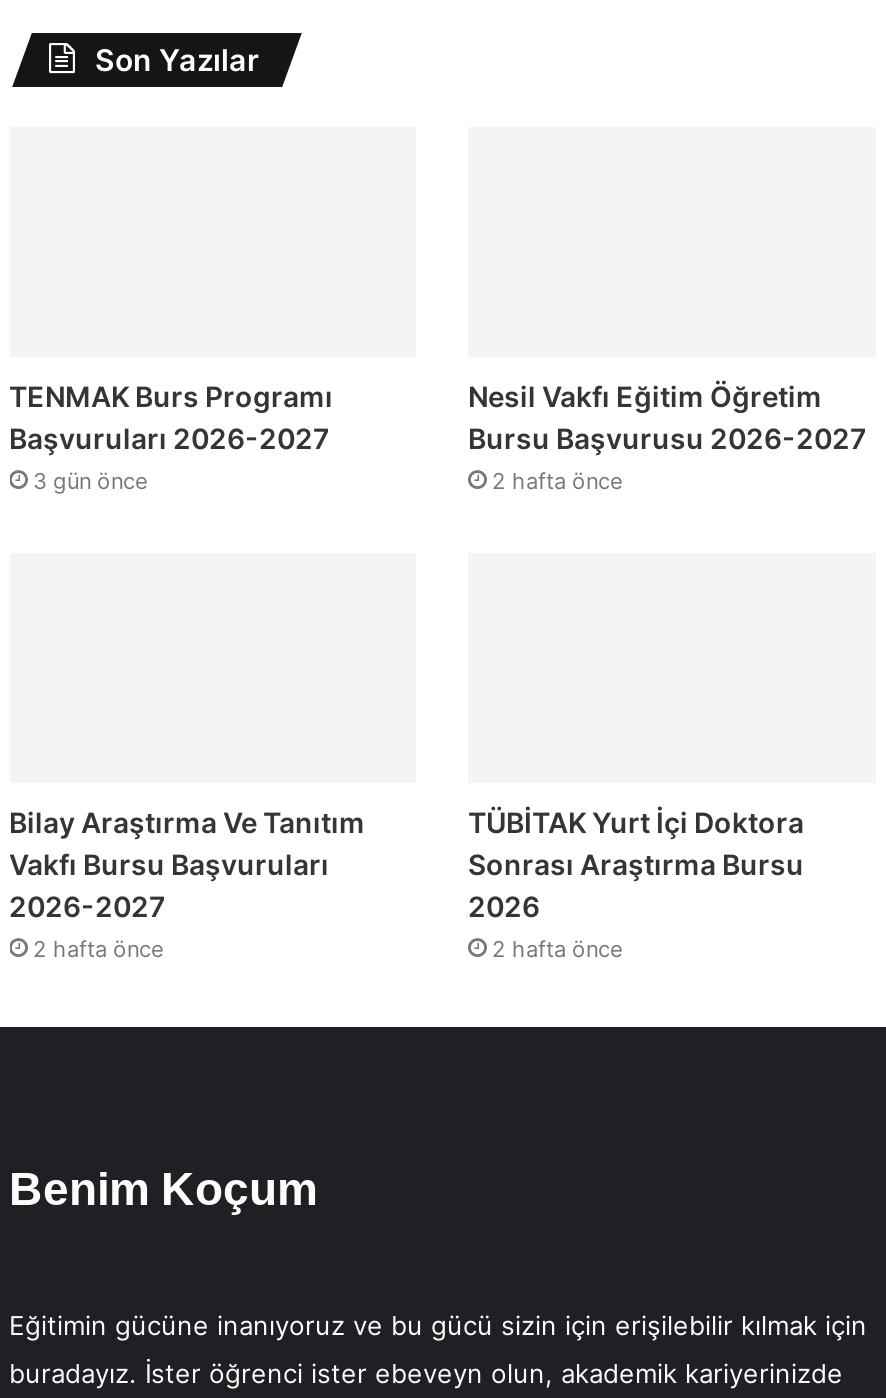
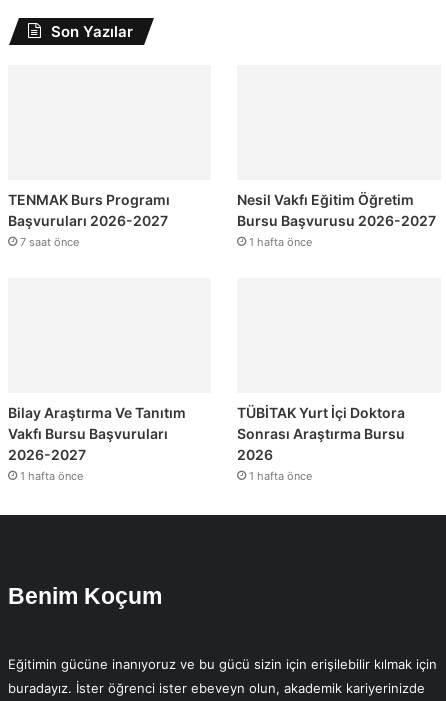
[33,467,147,495] 3 gün önce -> [19,235,78,249] 7 saat önce
[492,467,622,495] 2 hafta önce -> [249,235,312,249] 1 hafta önce
[33,935,163,963] 2 hafta önce -> [19,469,82,483] 1 hafta önce
[492,935,622,963] 2 hafta önce -> [249,469,312,483] 1 hafta önce

